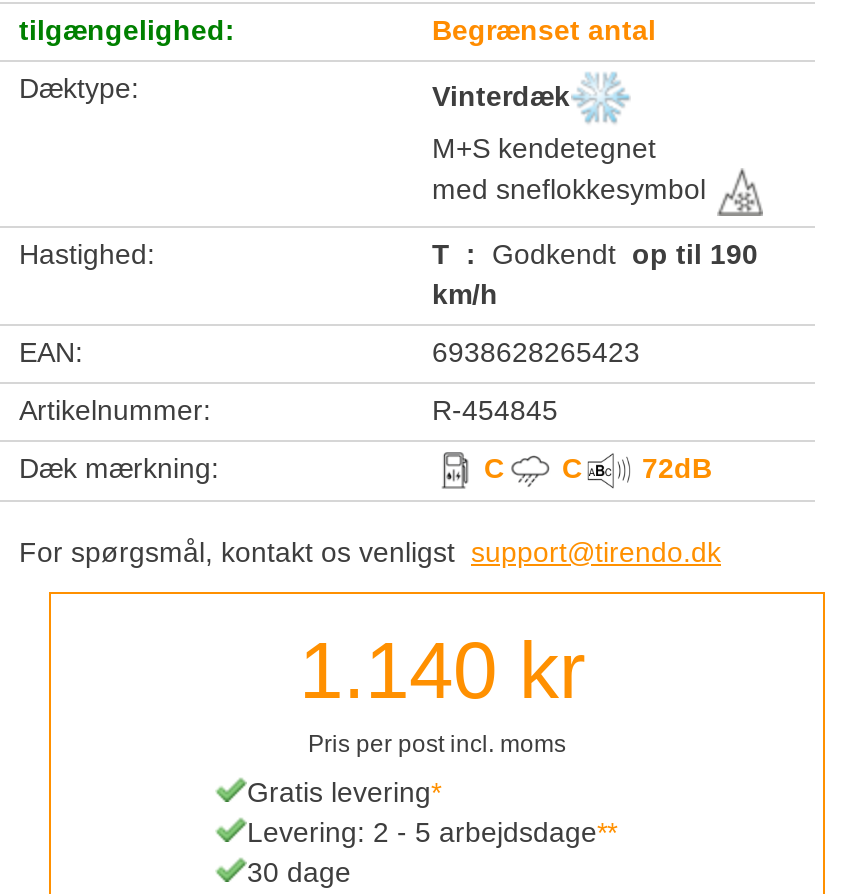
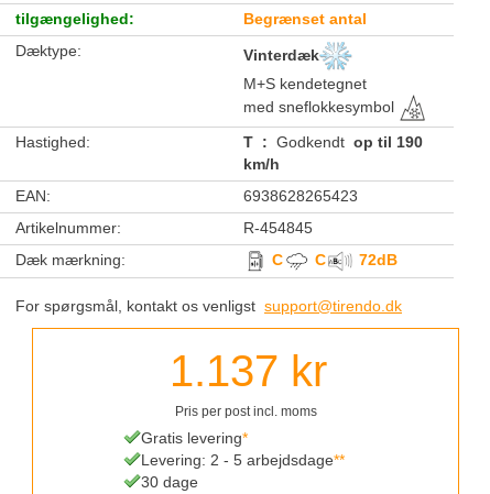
[299,626,585,714] 1.140 kr -> [170,346,327,395] 1.137 kr

